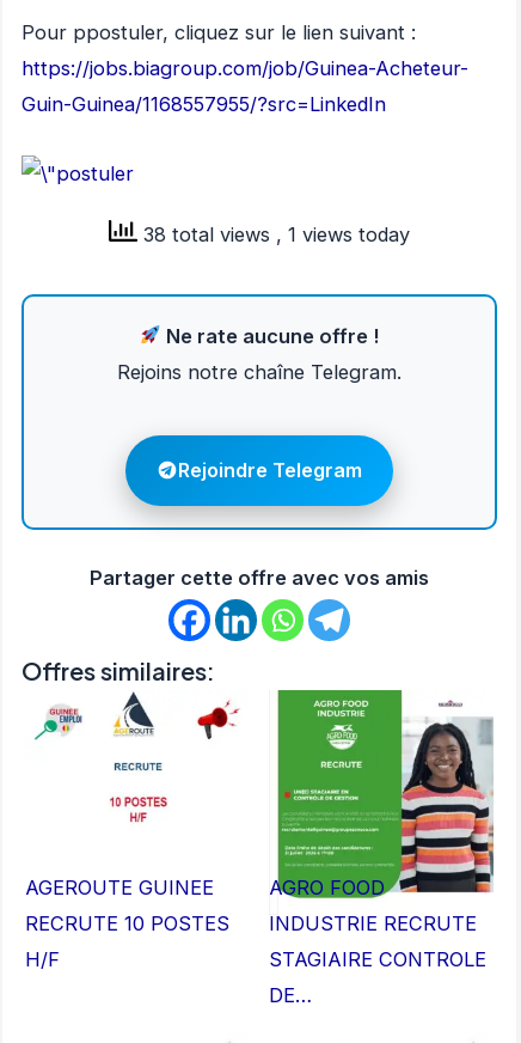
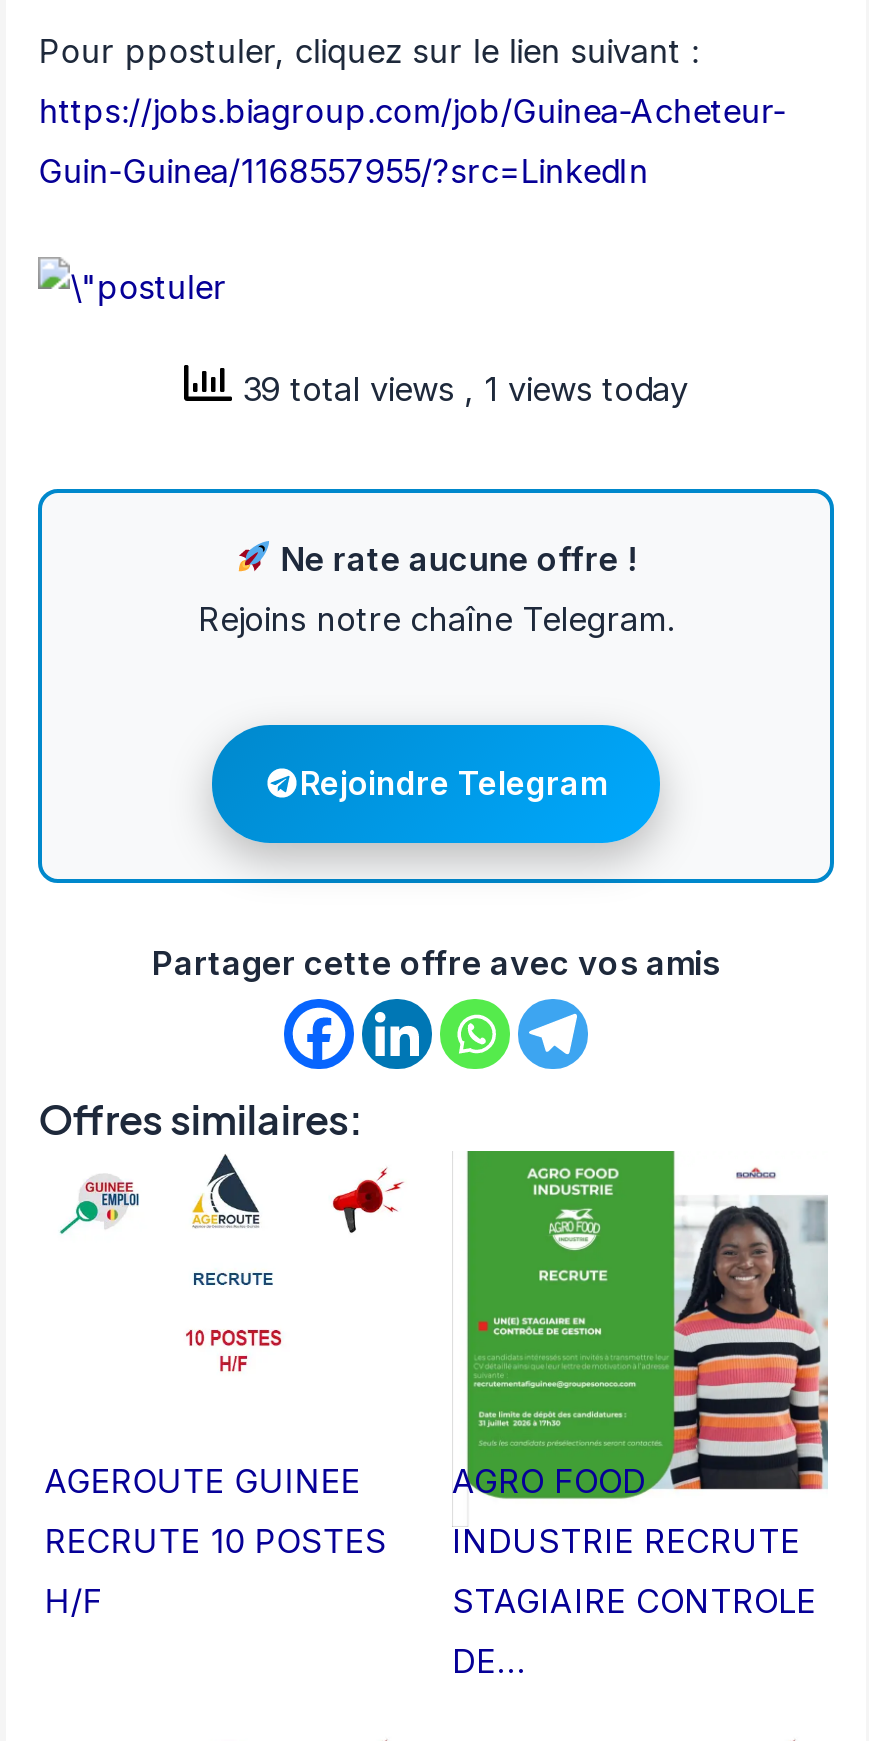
[137,223,410,247] 38 total views, 1 views today -> [232,369,688,409] 39 total views, 1 views today

